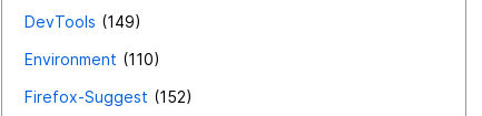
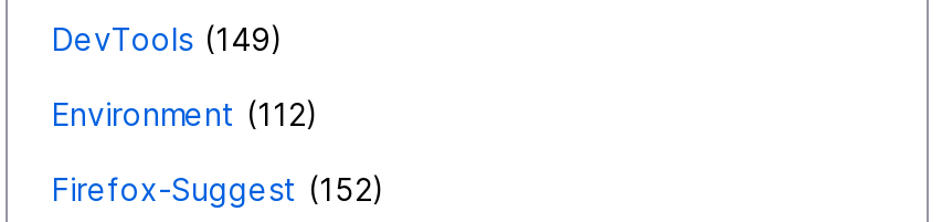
[24,50,154,69] Environment 110 -> [52,95,306,133] Environment 112

